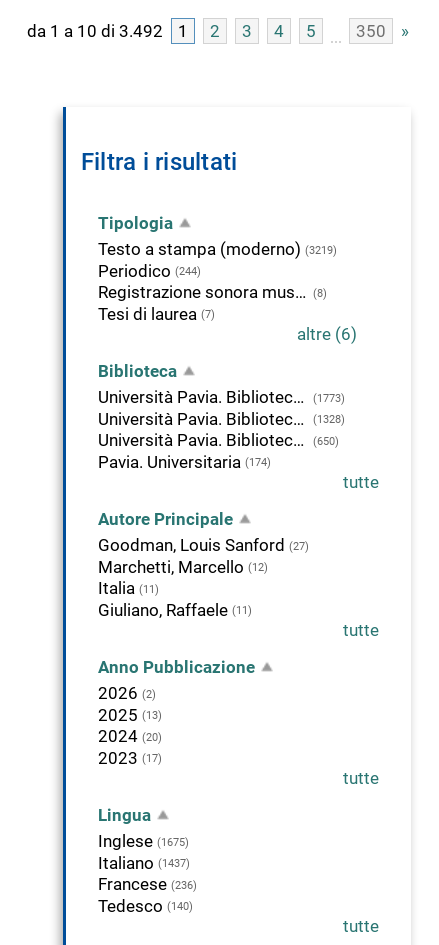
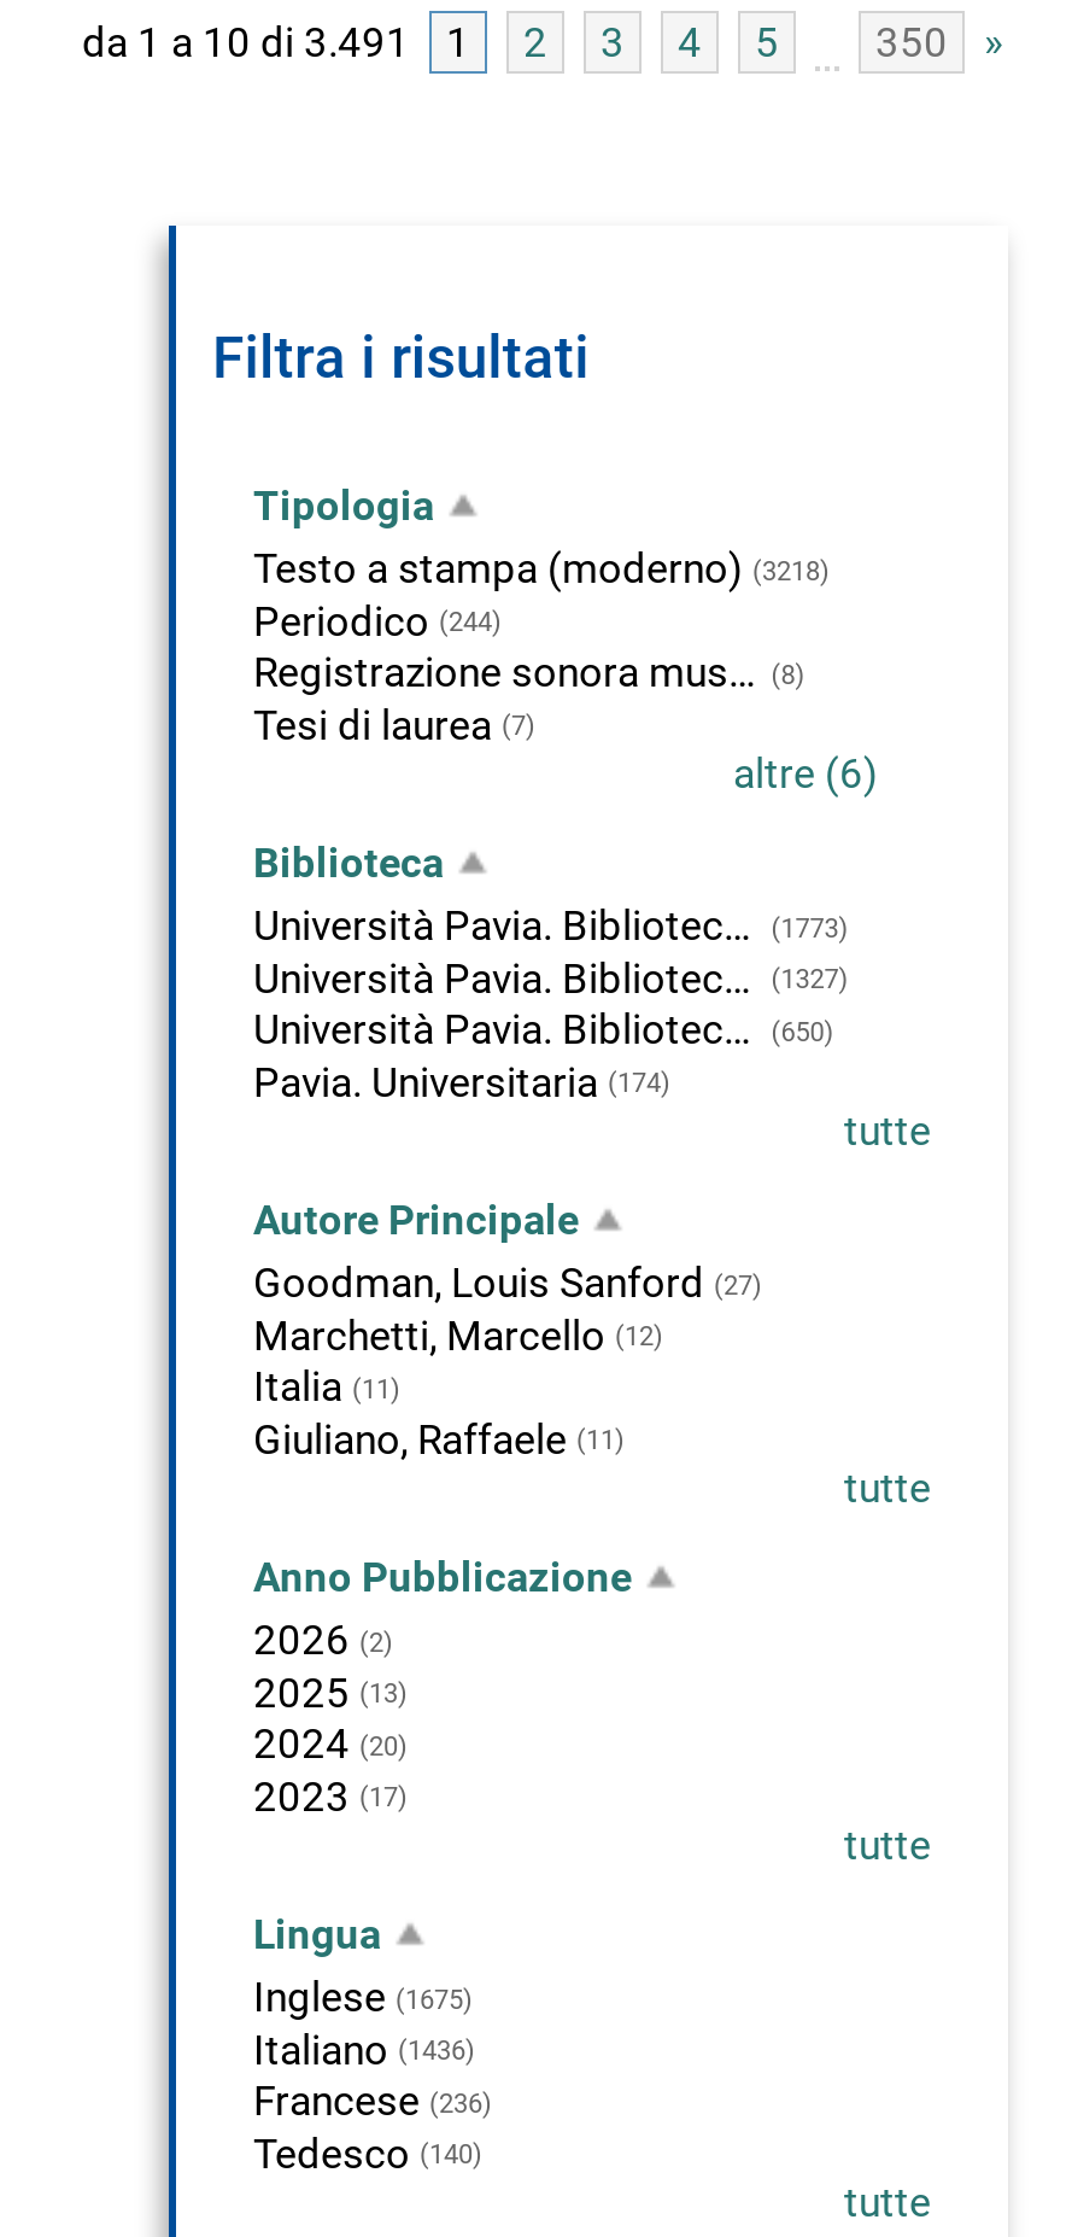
[27,21,163,41] da 1 a 10 di 3.492 -> [82,18,410,67] da 1 a 10 di 3.491
[98,239,337,259] Testo a stampa (moderno) (3219) -> [253,544,830,593] Testo a stampa (moderno) (3218)
[313,413,345,426] (1328) -> [771,964,848,996] (1327)
[98,853,190,873] Italiano (1437) -> [253,2025,475,2074] Italiano (1436)

